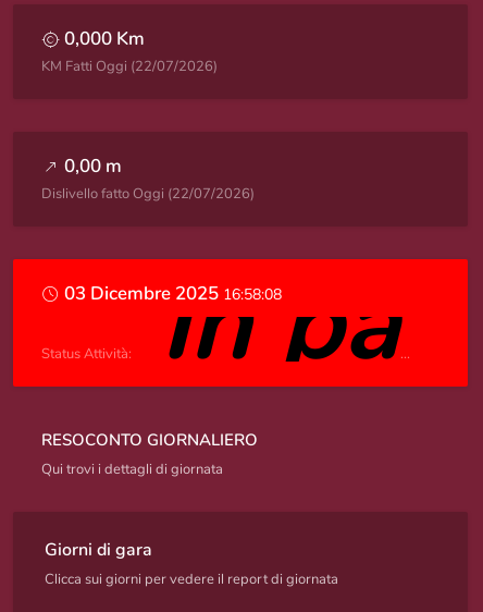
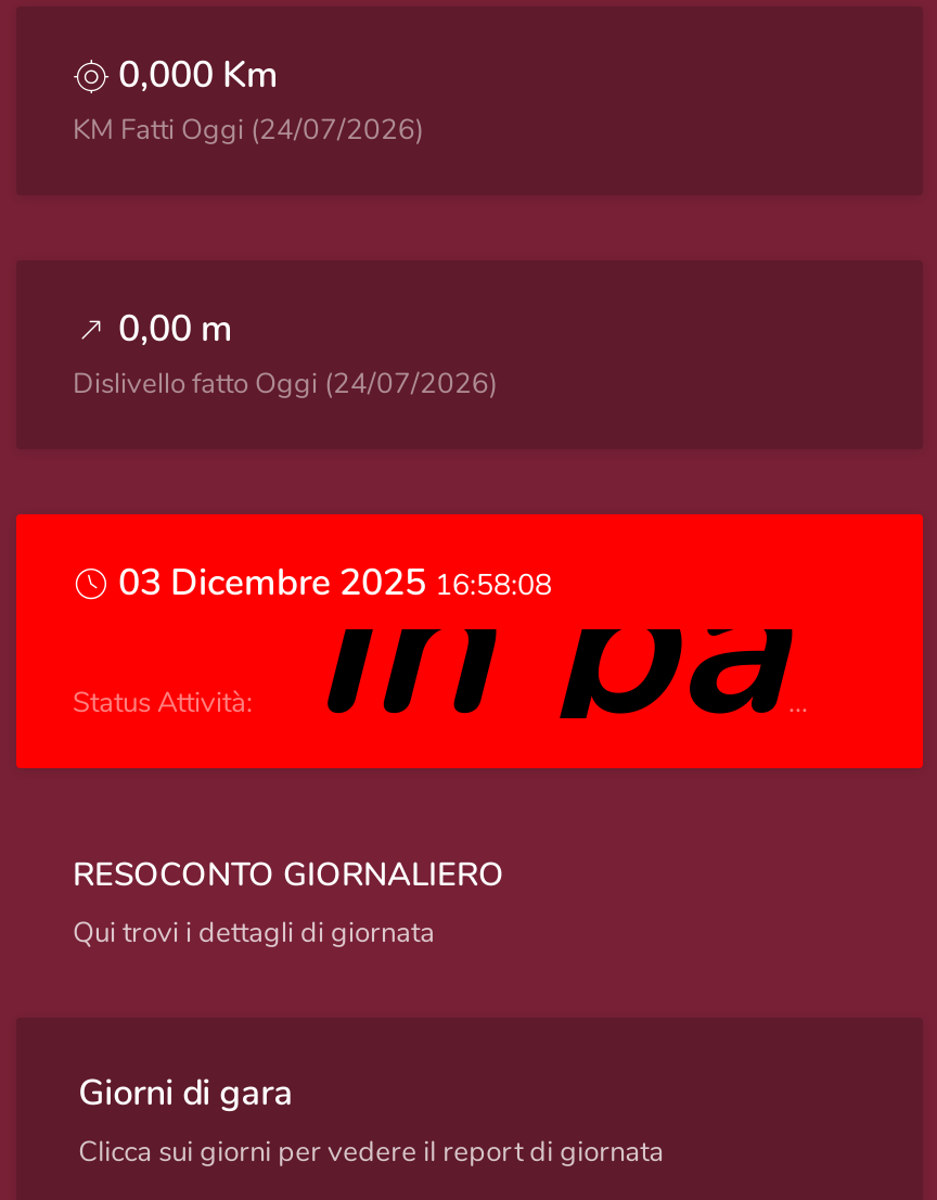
[41,57,218,76] KM Fatti Oggi (22/07/2026) -> [73,111,424,150] KM Fatti Oggi (24/07/2026)
[41,184,255,204] Dislivello fatto Oggi (22/07/2026) -> [73,365,498,404] Dislivello fatto Oggi (24/07/2026)

